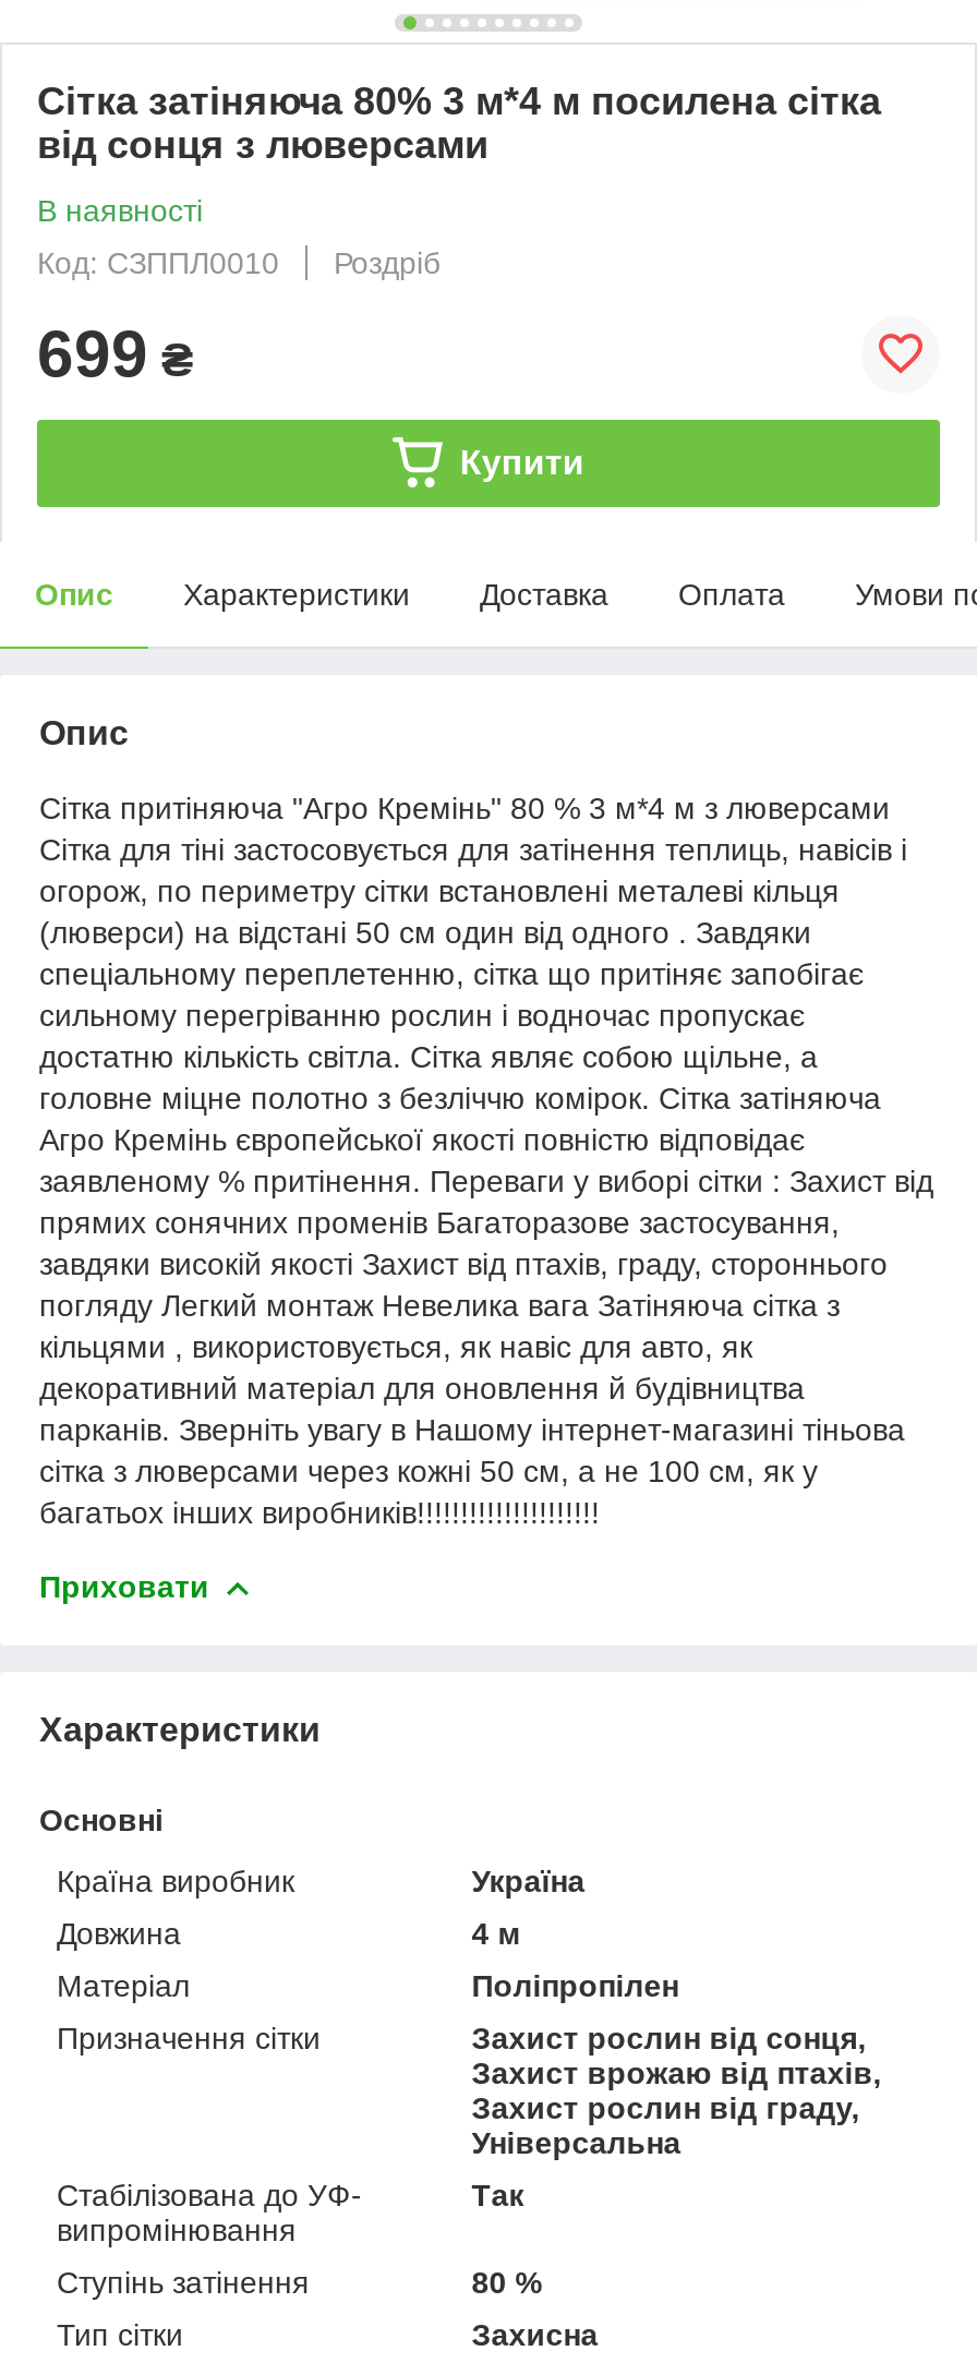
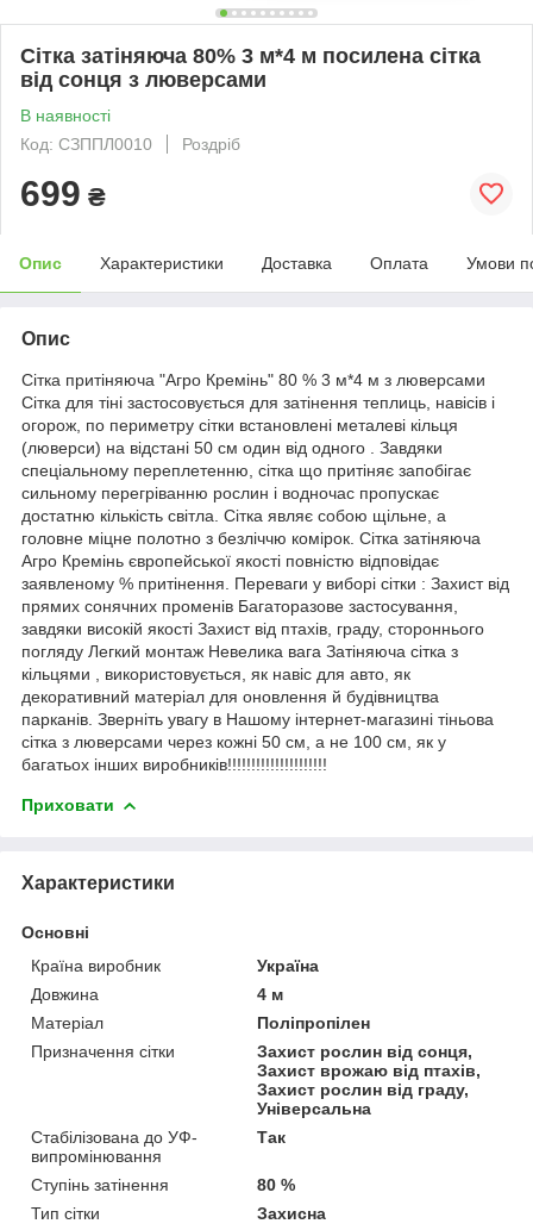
[460,443,584,480] Купити -> none

